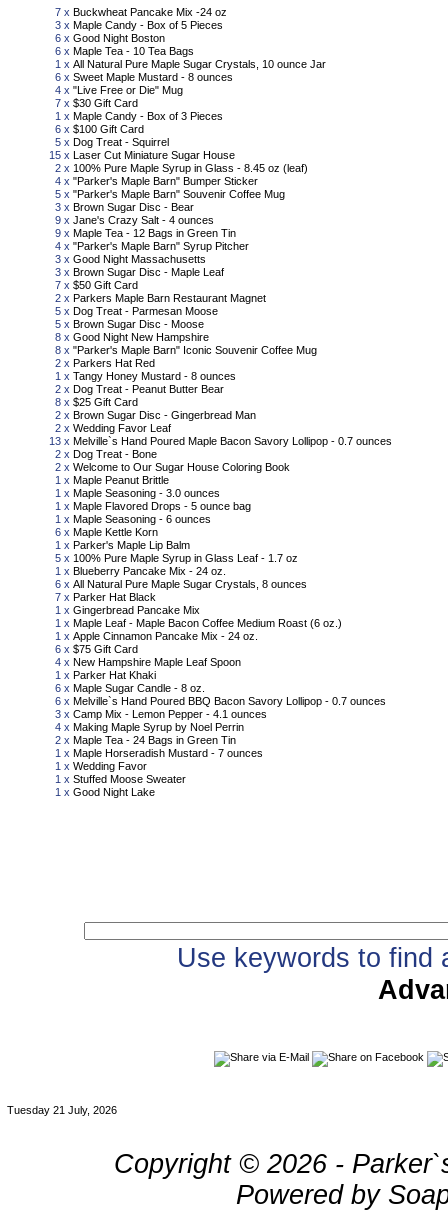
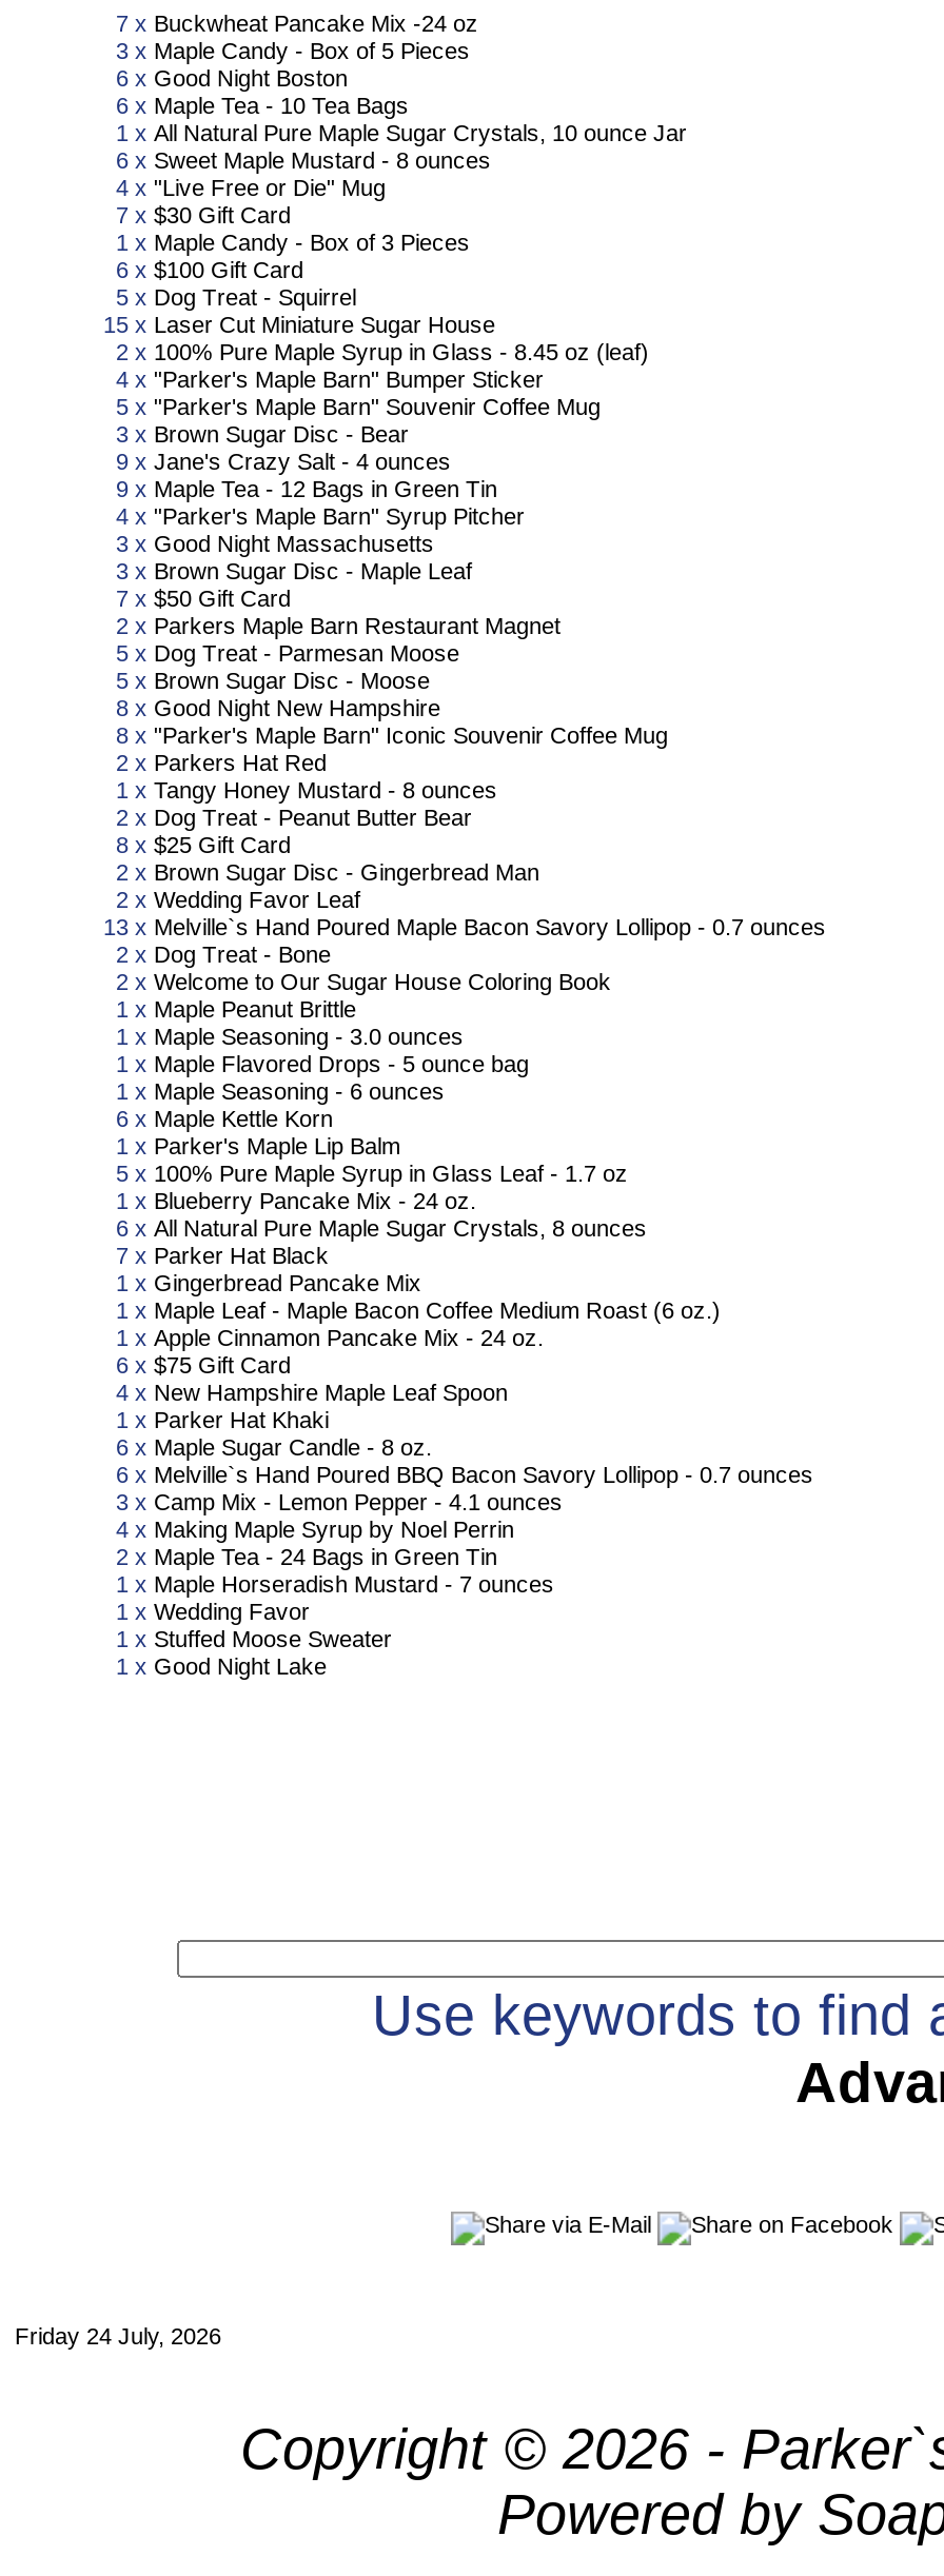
[1,1104,123,1116] Tuesday 21 July, 2026 -> [2,2323,234,2348] Friday 24 July, 2026

